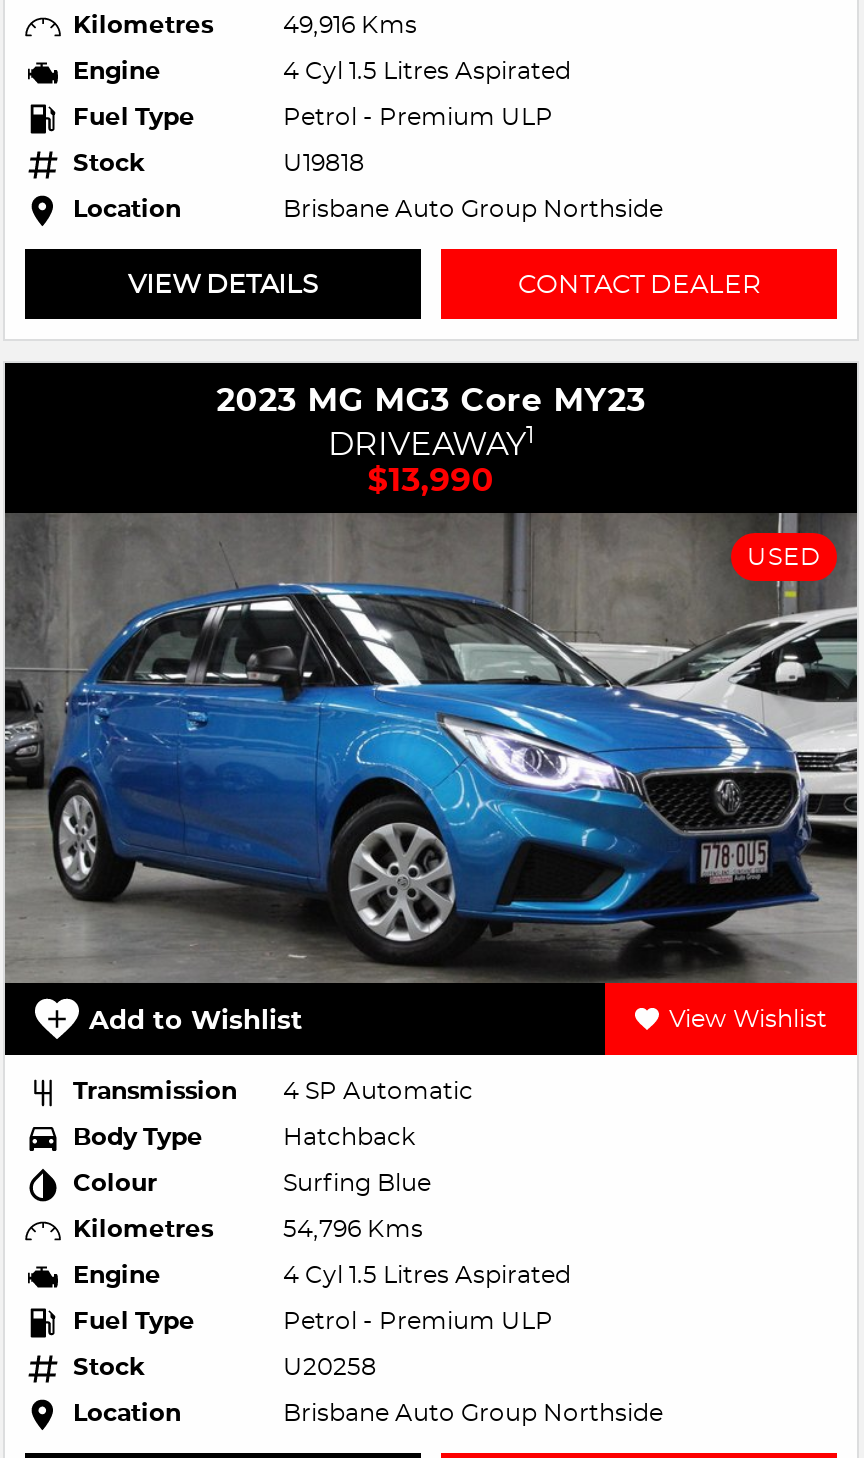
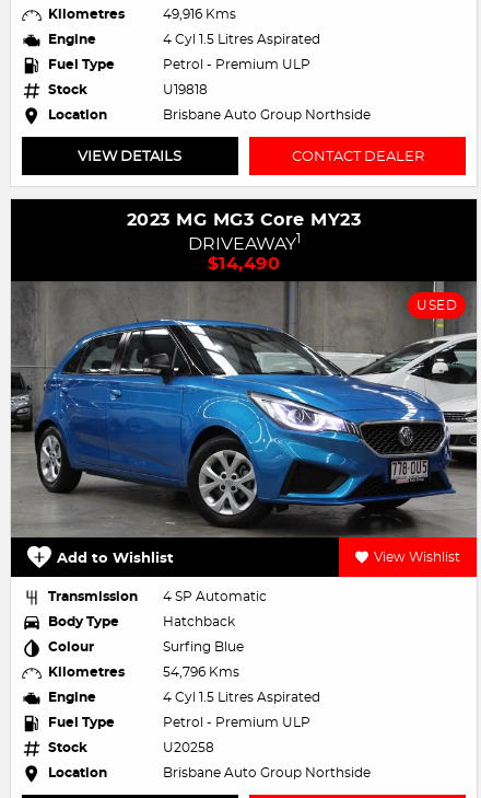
[367,461,495,499] $13,990 -> [207,252,280,273] $14,490

